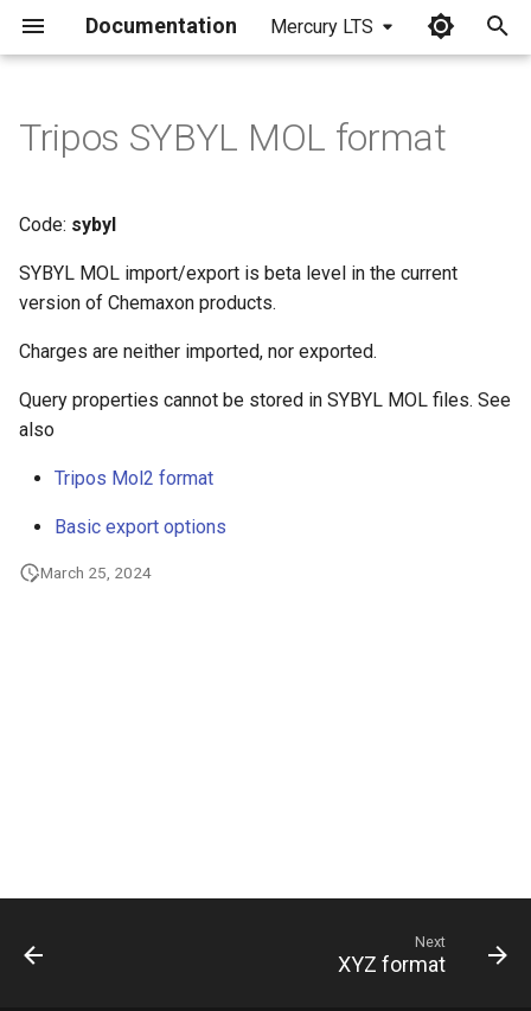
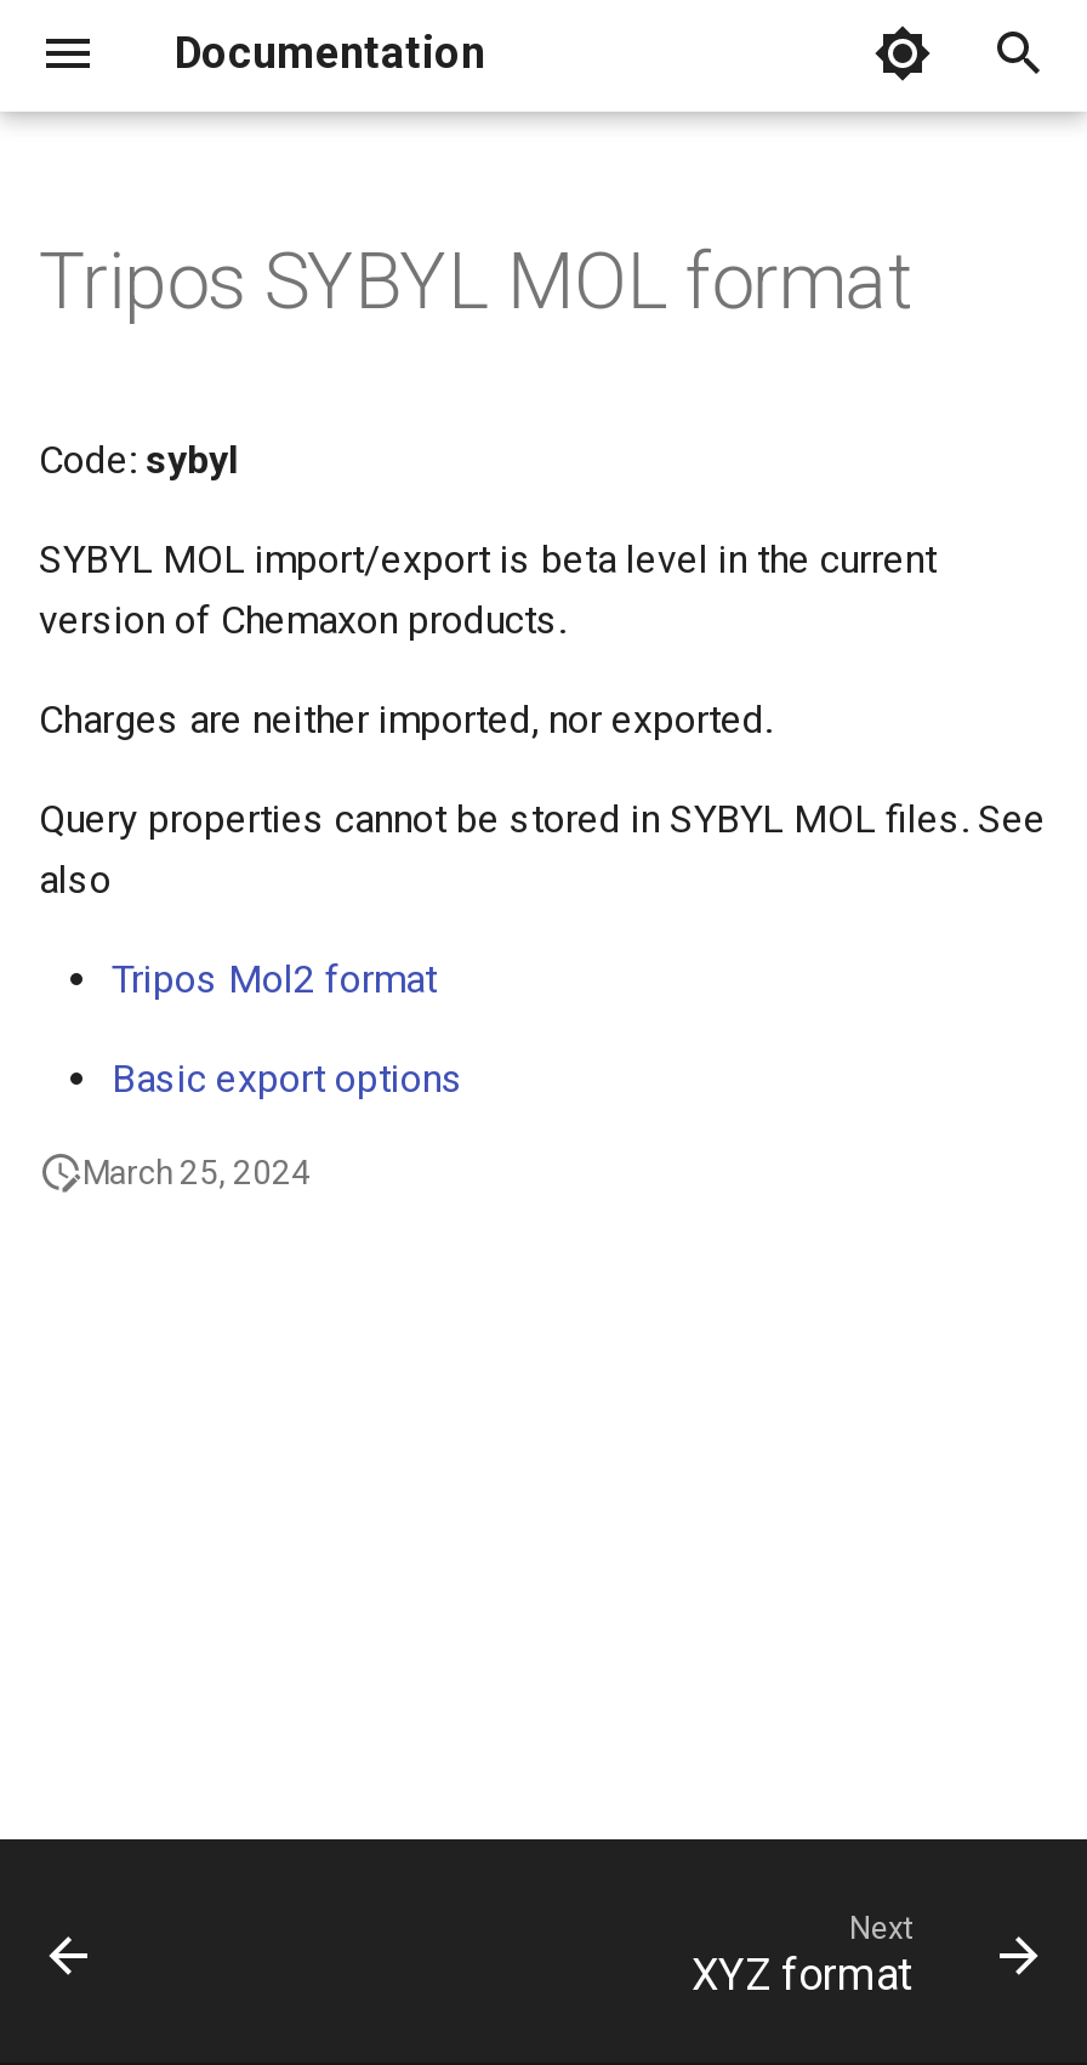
[270,15,373,38] Mercury LTS -> none

